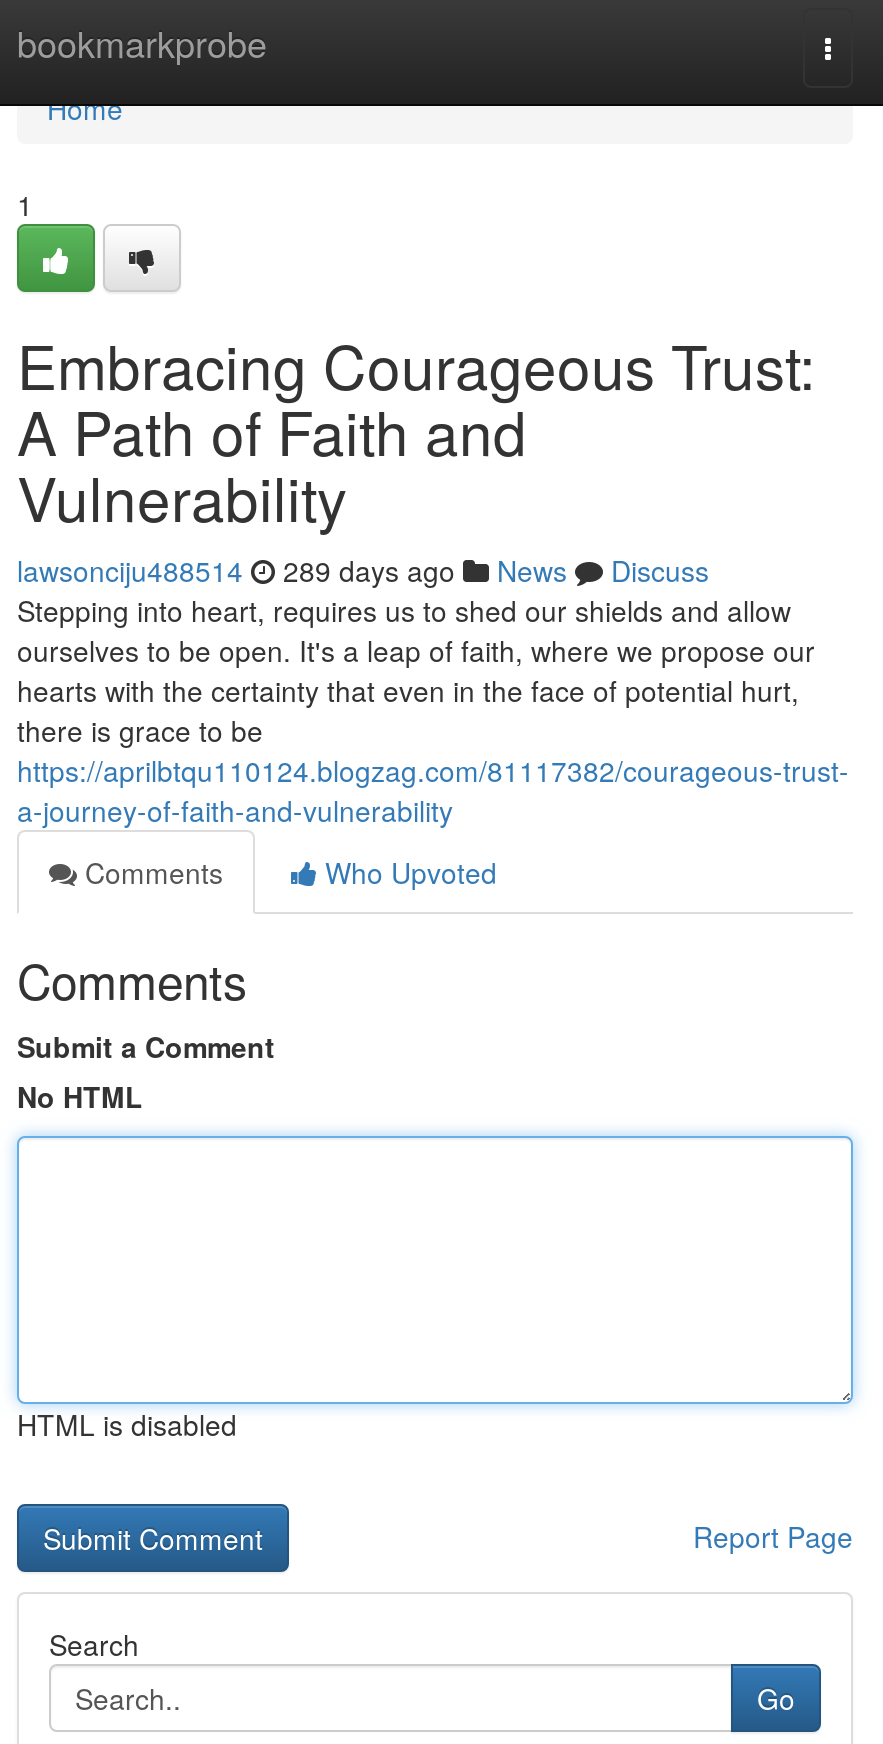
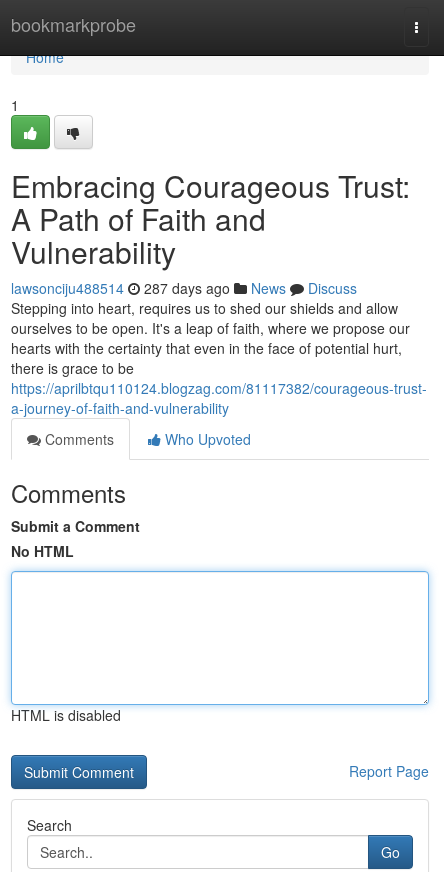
[17,550,709,590] lawsonciju488514 289 days ago News Discuss -> [11,278,357,298] lawsonciju488514 287 days ago News Discuss

